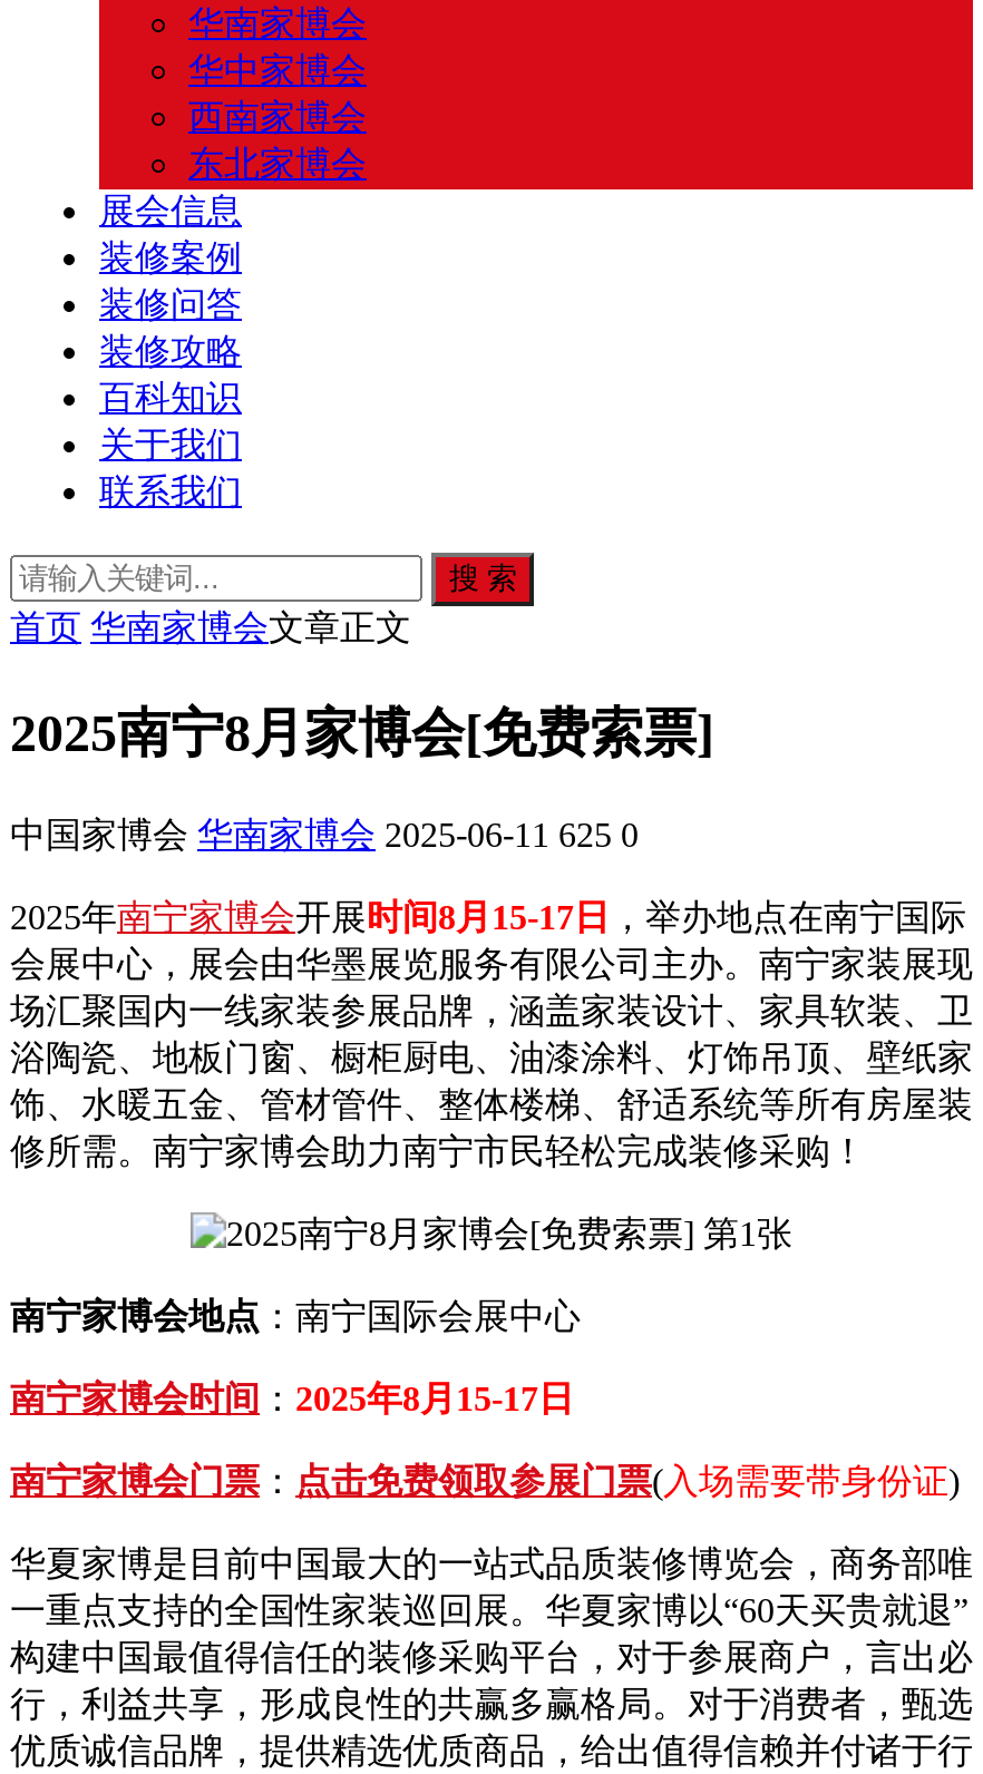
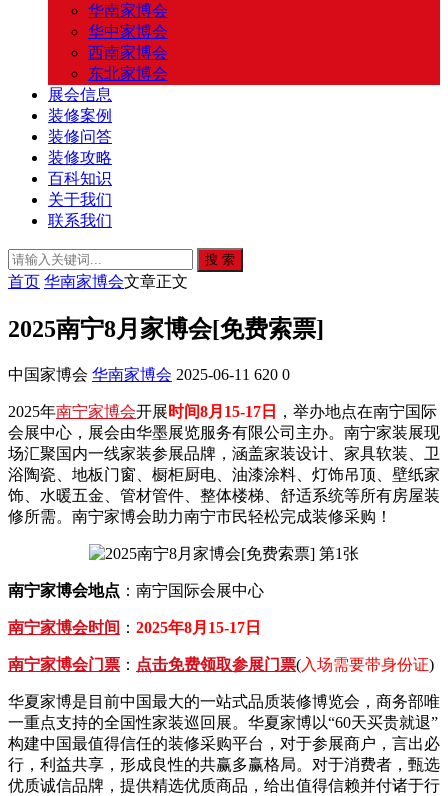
[10,815,639,853] 中国家博会 华南家博会 2025-06-11 625 0 -> [8,366,290,383] 中国家博会 华南家博会 2025-06-11 620 0

